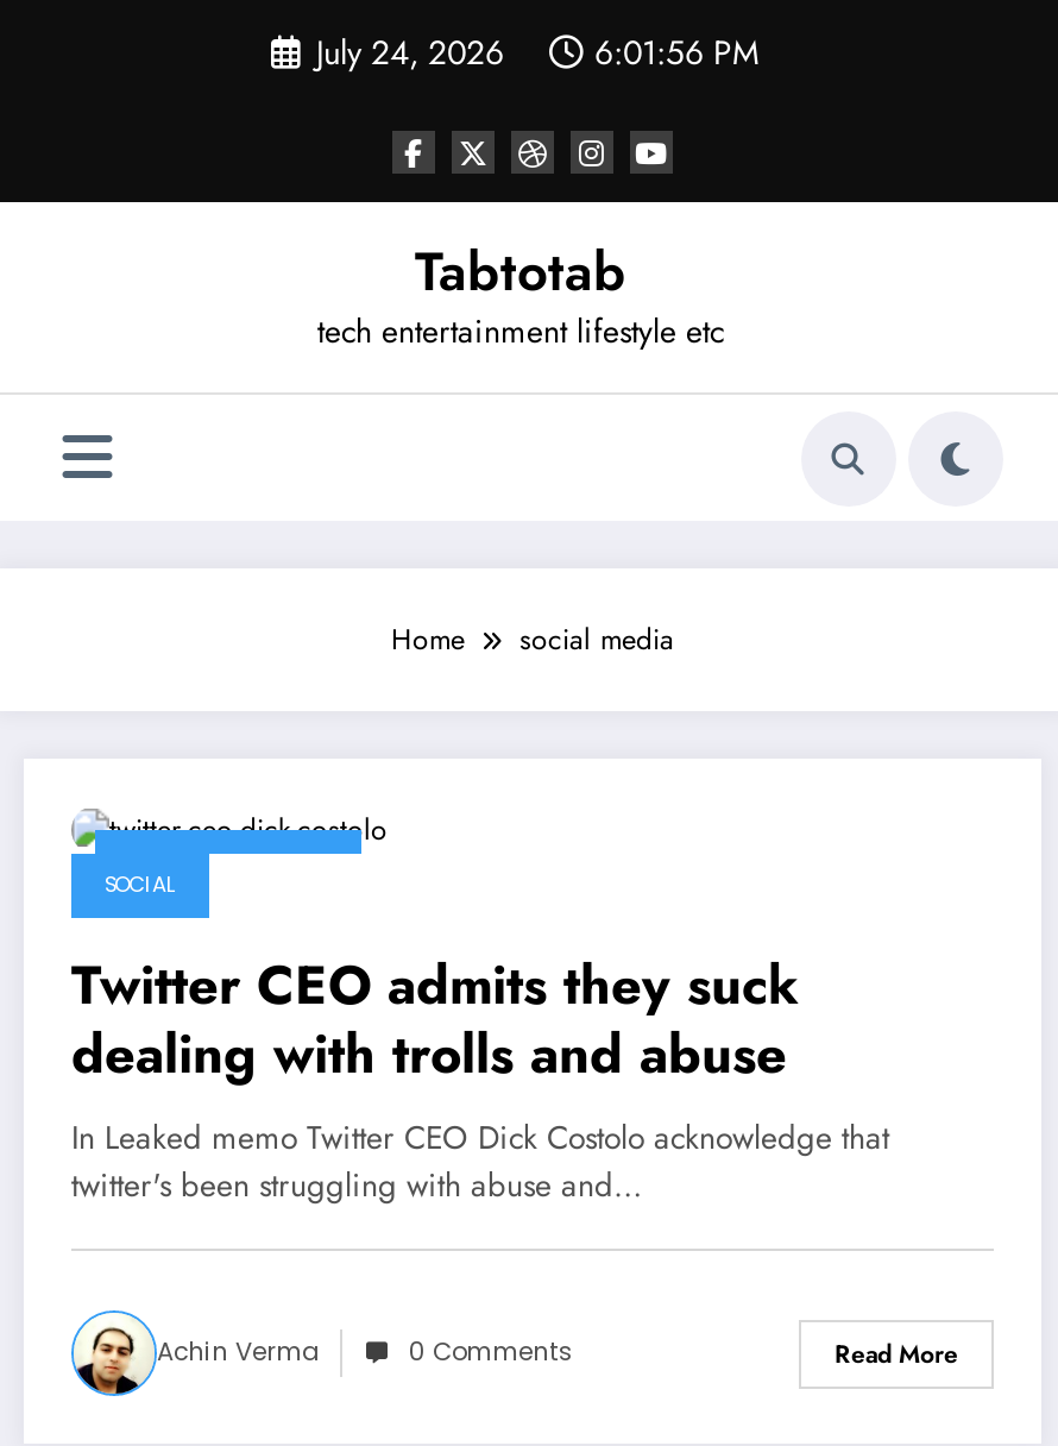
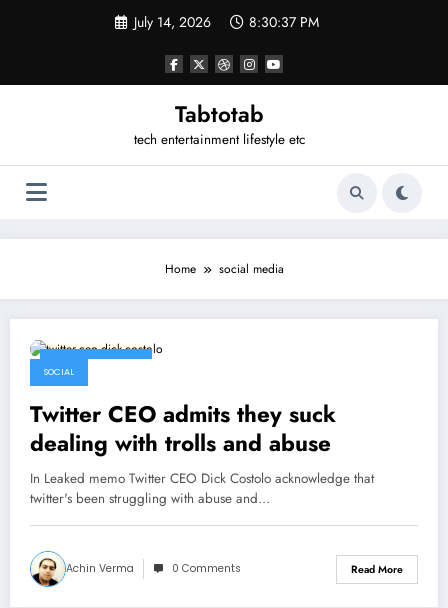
[316,29,504,76] July 24, 2026 -> [133,12,210,32] July 14, 2026
[594,29,758,76] 6:01:56 PM -> [248,12,318,32] 8:30:37 PM

